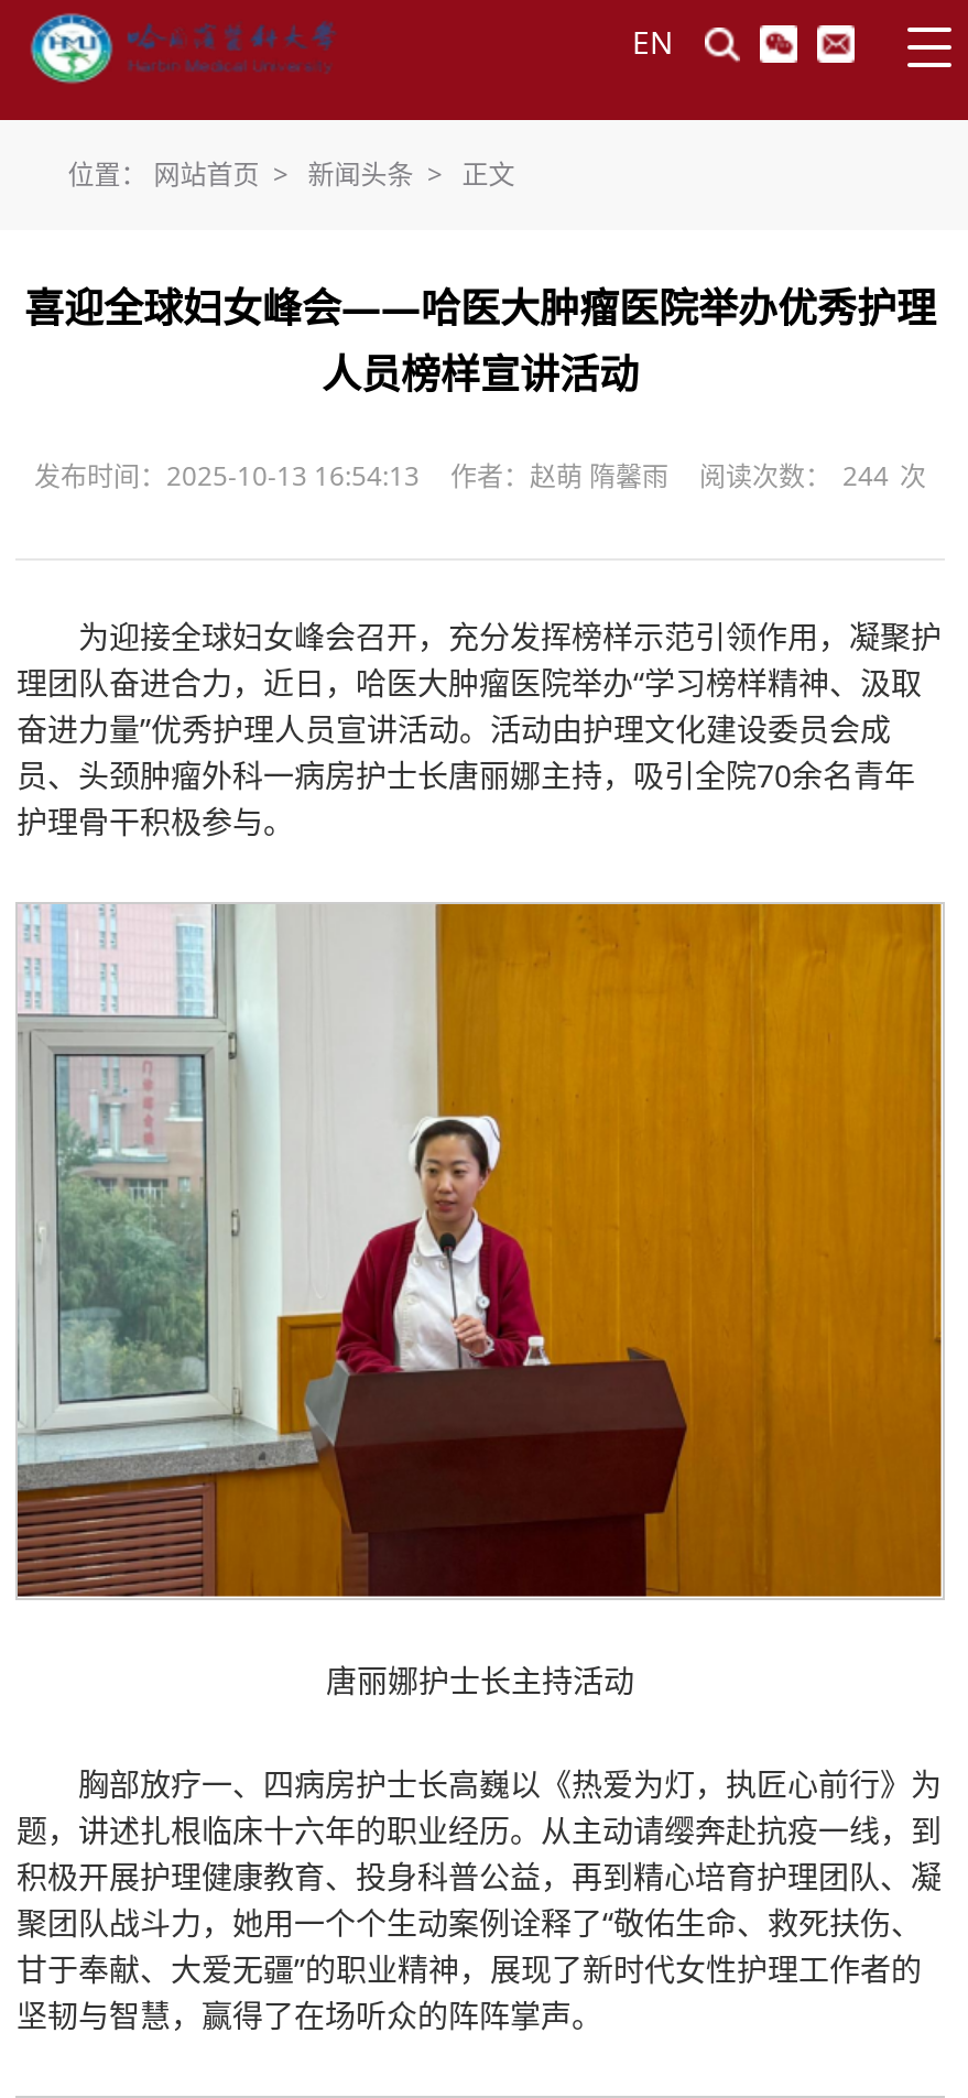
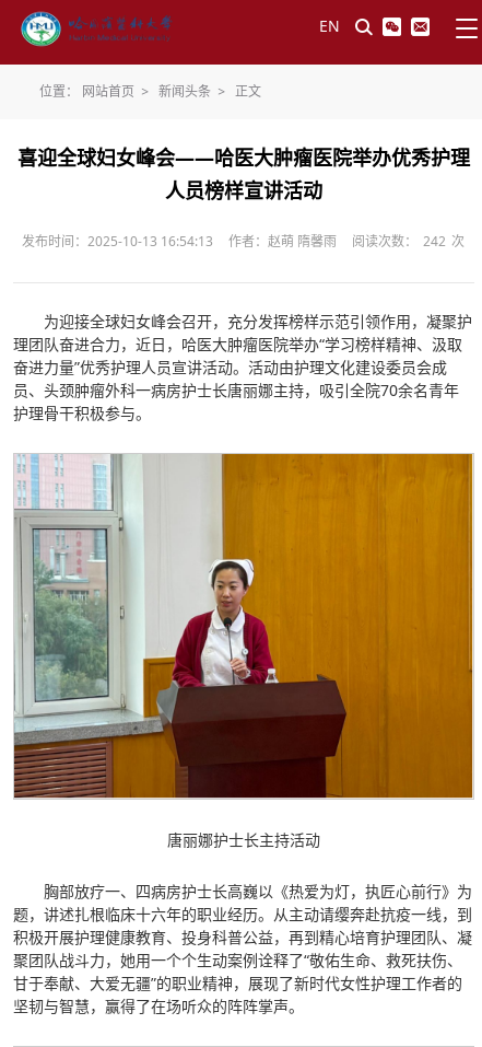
[34,457,926,494] 发布时间：2025-10-13 16:54:13 作者：赵萌 隋馨雨 阅读次数： 244 次 -> [22,232,465,251] 发布时间：2025-10-13 16:54:13 作者：赵萌 隋馨雨 阅读次数： 242 次

